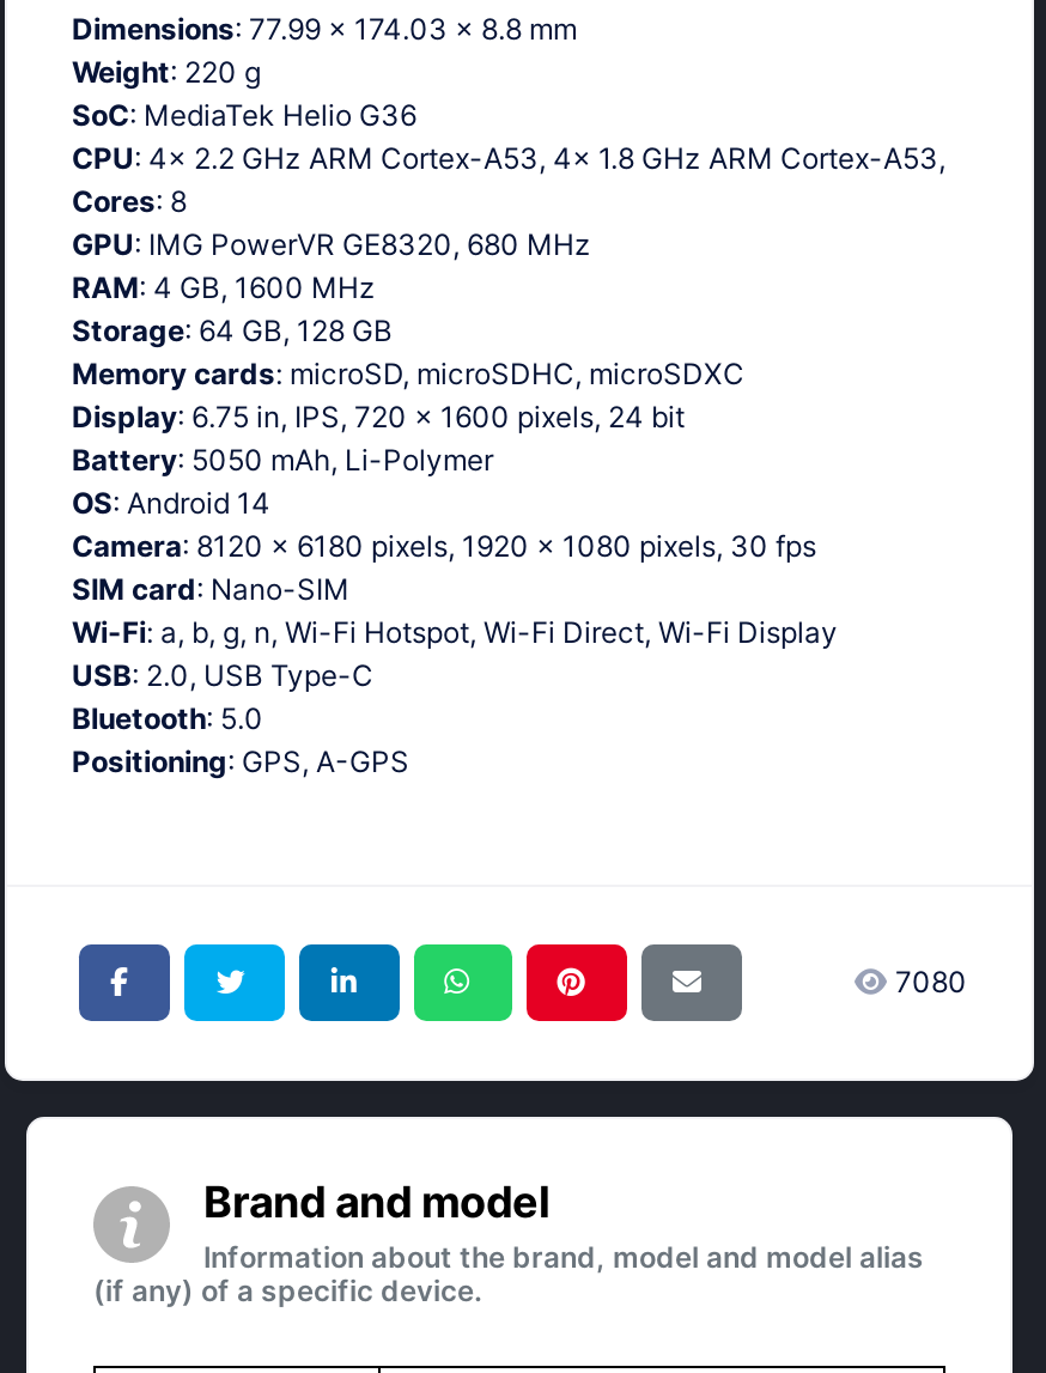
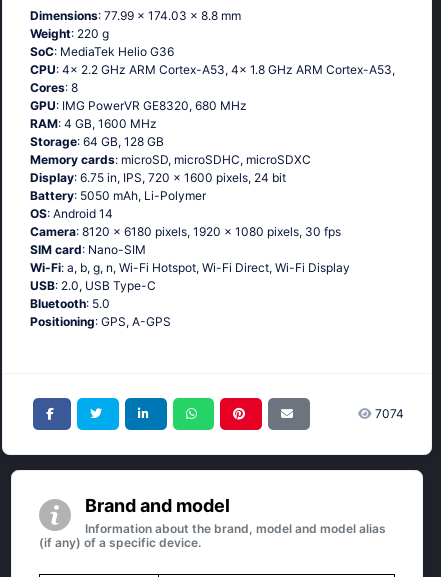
[888,964,967,1000] 7080 -> [372,406,404,421] 7074

